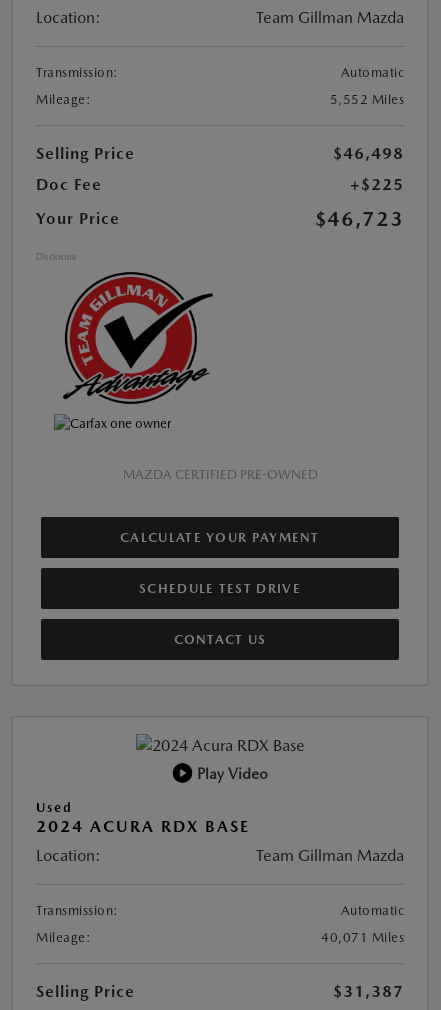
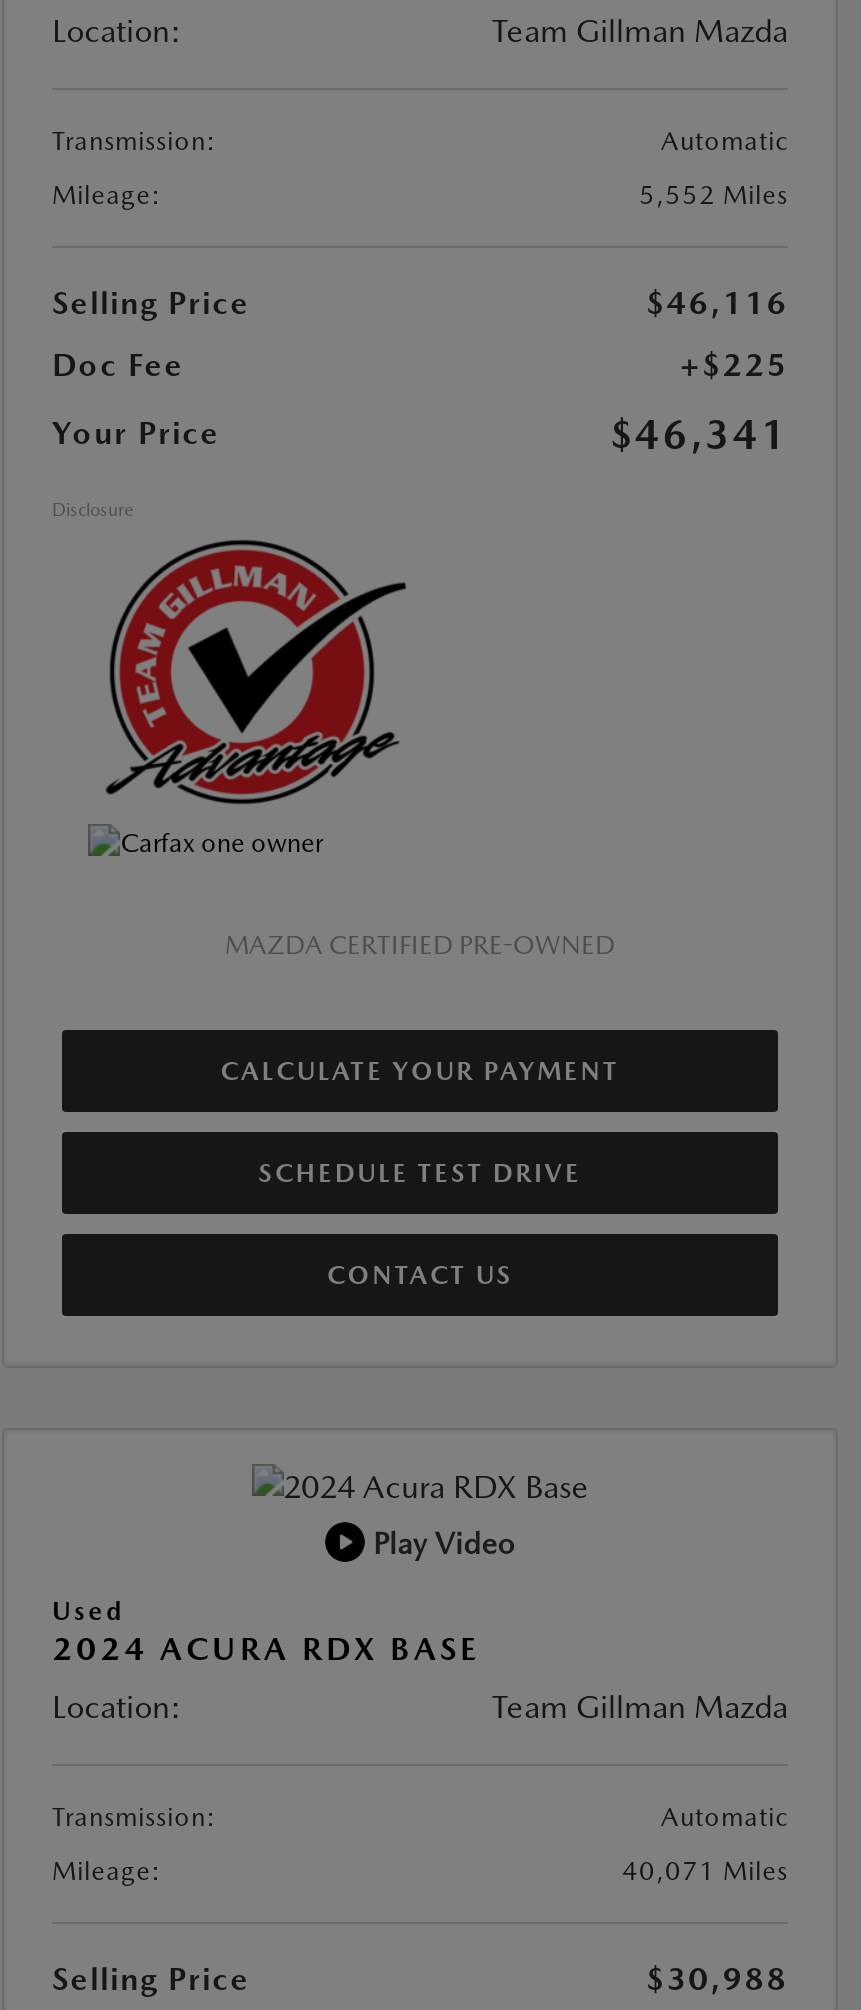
[333,144,404,163] $46,498 -> [646,283,788,321] $46,116
[315,207,404,231] $46,723 -> [610,409,788,457] $46,341
[333,982,404,1001] $31,387 -> [646,1961,788,1999] $30,988

